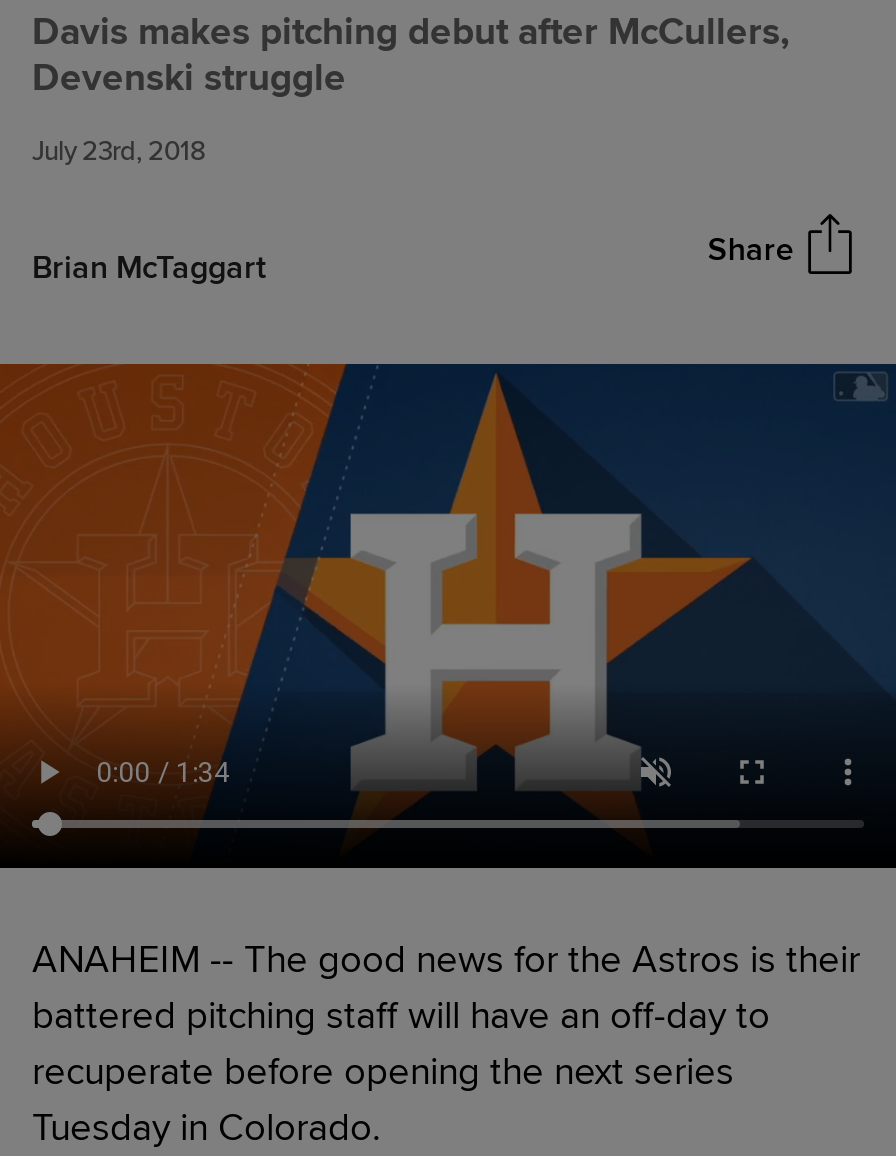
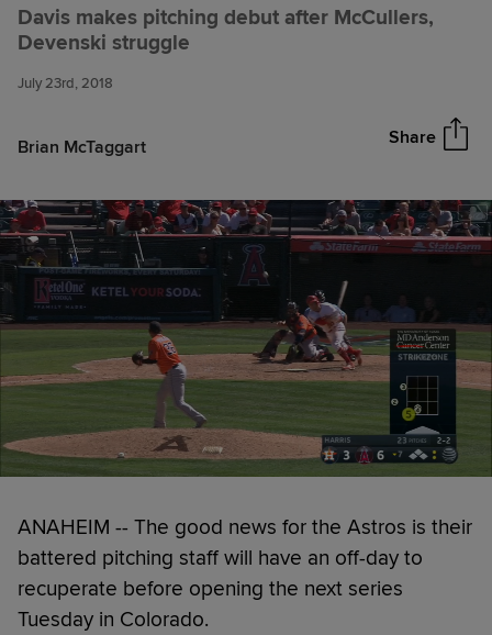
[6,362,890,870] [image] -> [3,199,489,478] [image]

